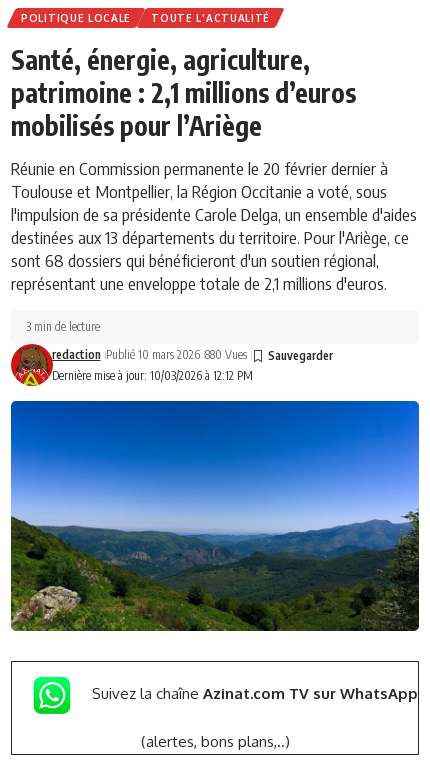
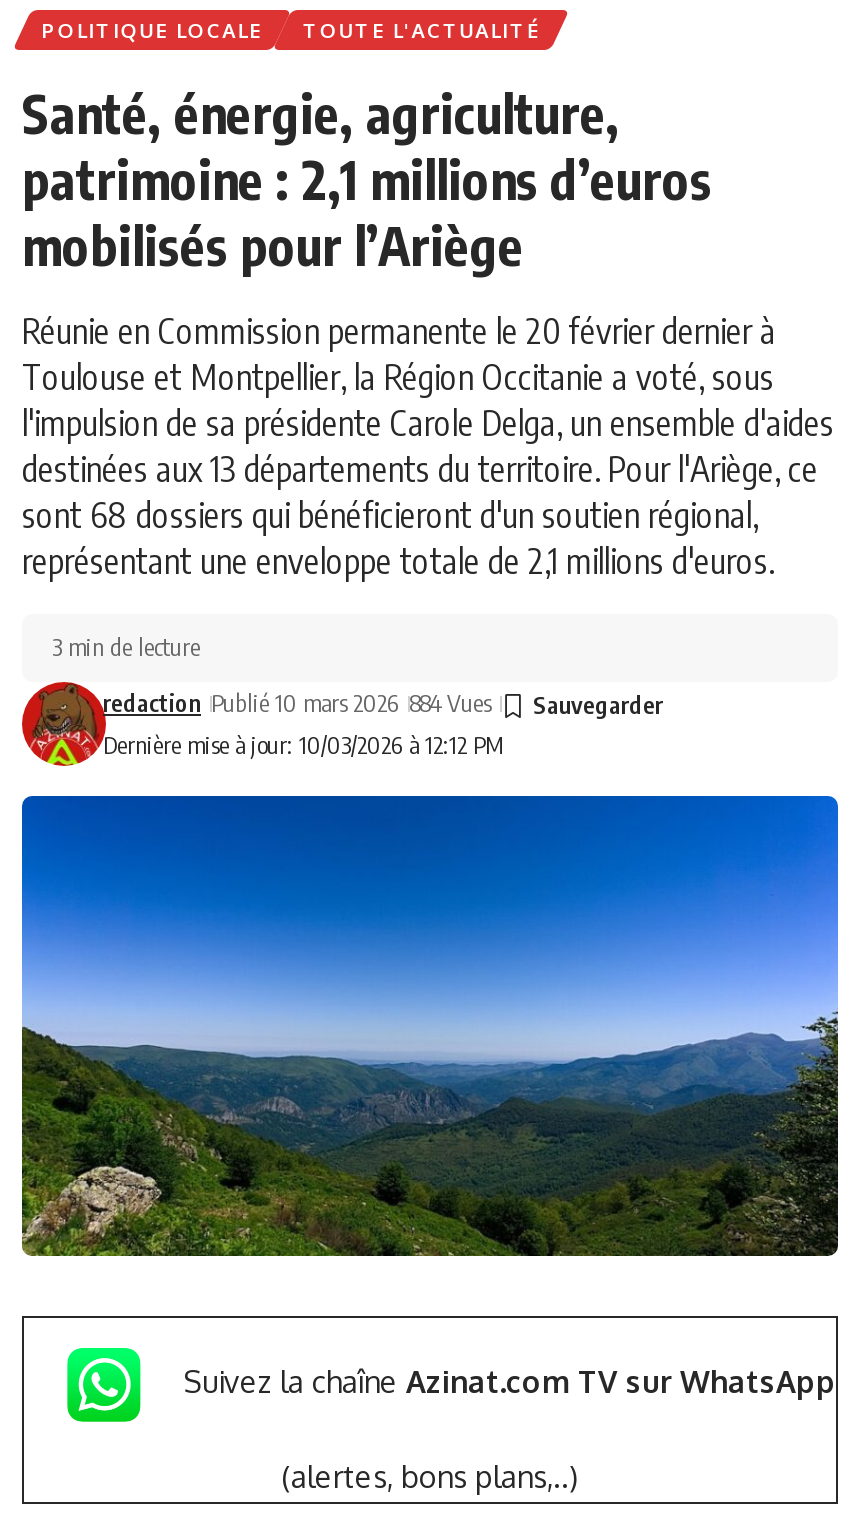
[51,347,246,362] redaction Publié 10 mars 2026 880 Vues -> [103,689,491,719] redaction Publié 10 mars 2026 884 Vues

